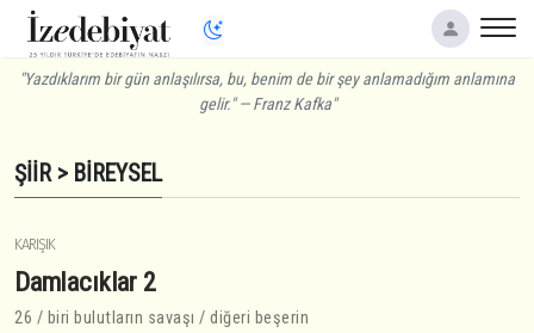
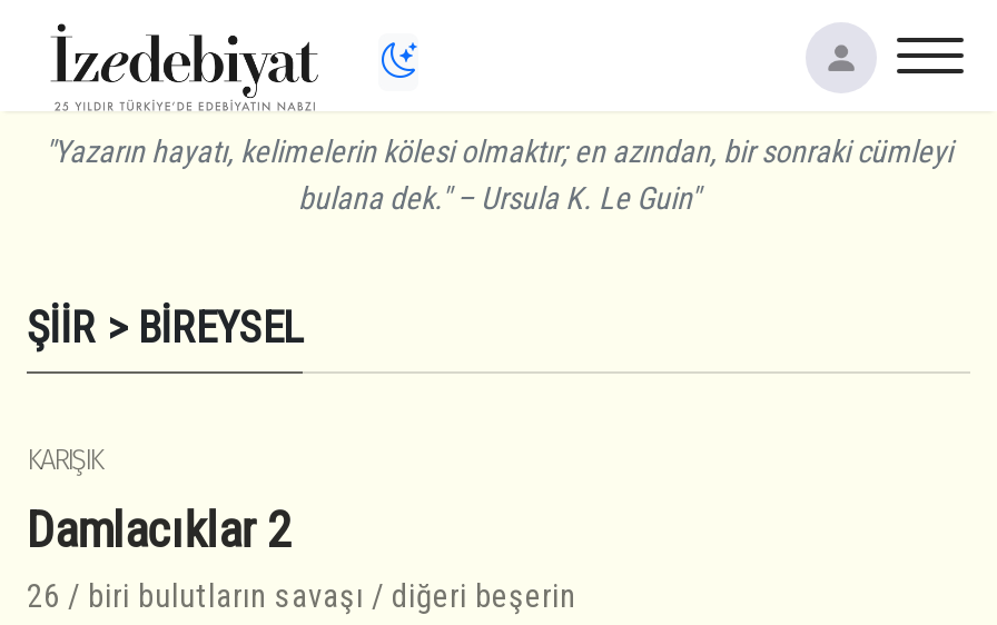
[19,69,515,113] "Yazdıklarım bir gün anlaşılırsa, bu, benim de bir şey anlamadığım anlamına | gelir." — Franz Kafka" -> [45,133,952,216] "Yazarın hayatı, kelimelerin kölesi olmaktır; en azından, bir sonraki cümleyi | bulana dek." – Ursula K. Le Guin"

